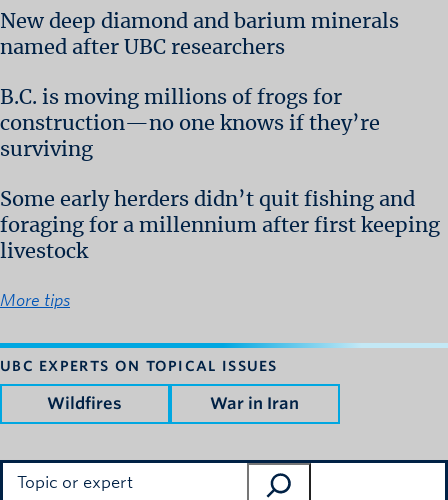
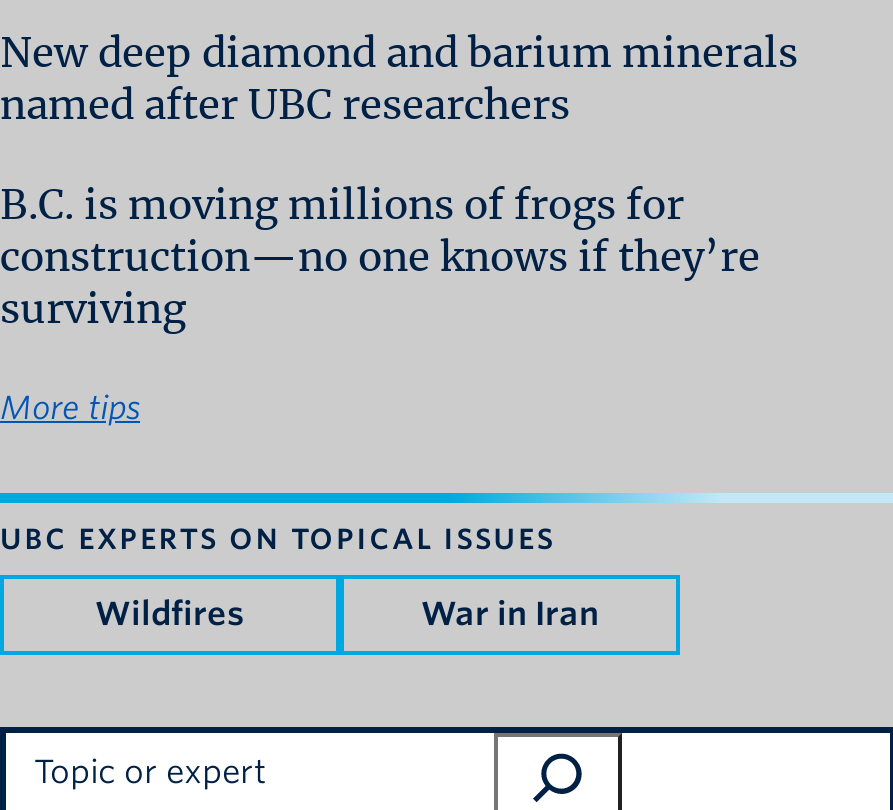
[0,189,440,261] Some early herders didn’t quit fishing and | foraging for a millennium after first keeping | livestock -> none

